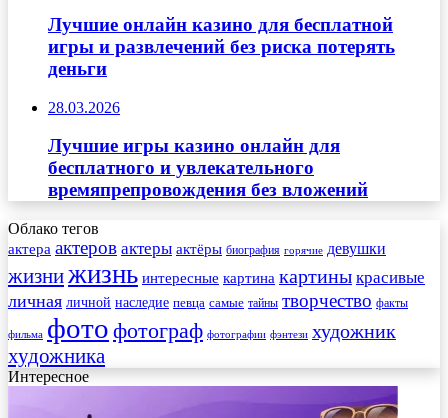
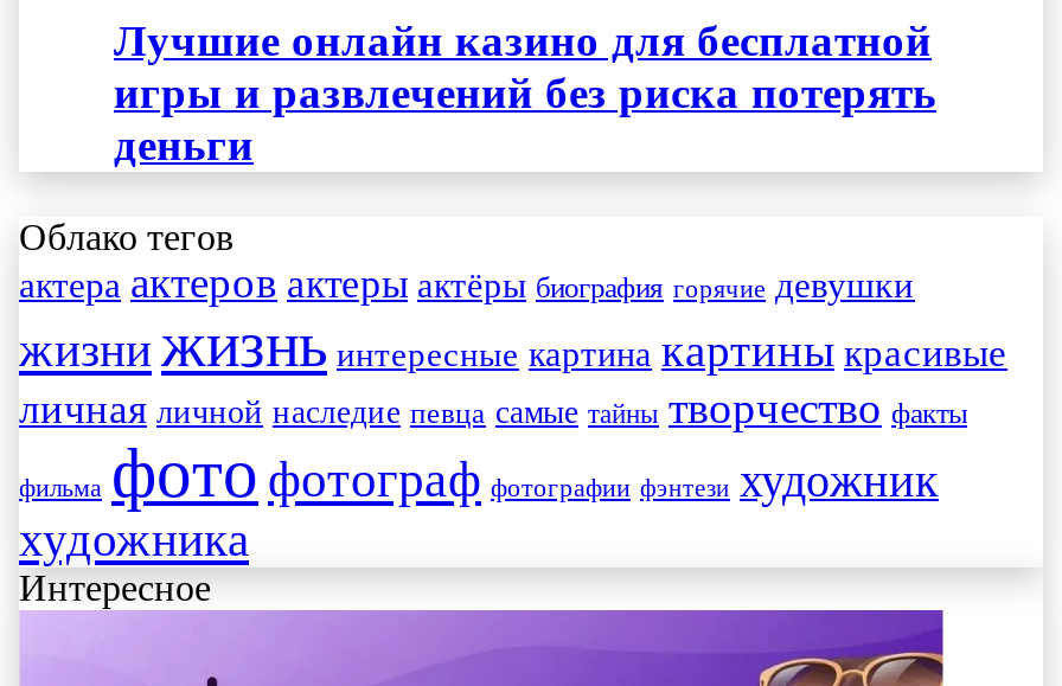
[48,99,368,200] 28.03.2026 | Лучшие игры казино онлайн для | бесплатного и увлекательного | времяпрепровождения без вложений -> none

